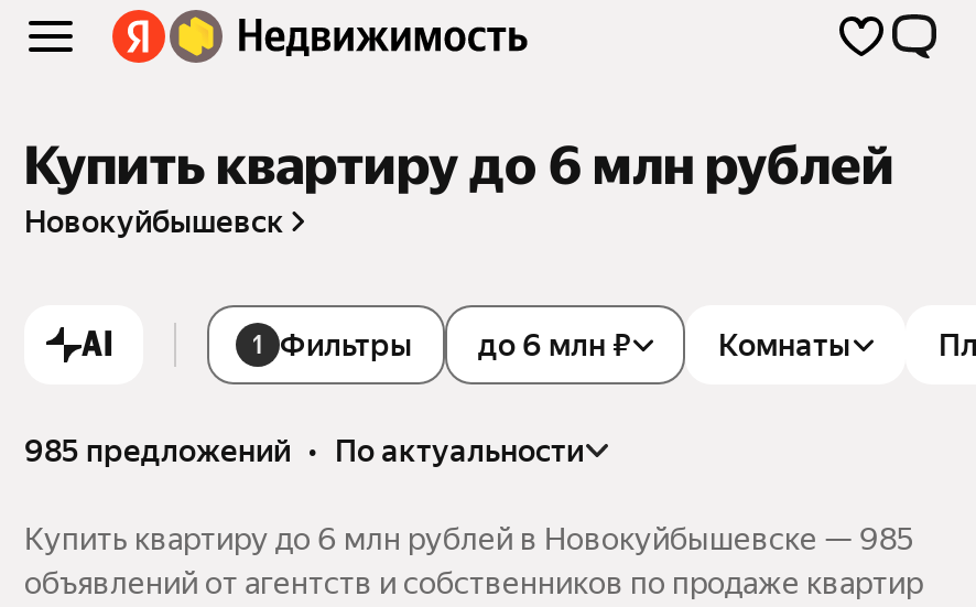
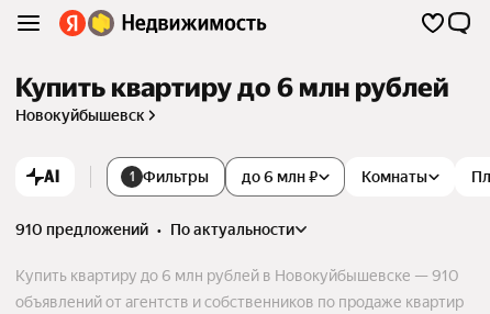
[24,433,584,468] 985 предложений • по актуальности -> [15,220,294,238] 910 предложений • по актуальности
[24,521,914,556] Купить квартиру до 6 млн рублей в Новокуйбышевске — 985 -> [15,267,459,284] Купить квартиру до 6 млн рублей в Новокуйбышевске — 910

